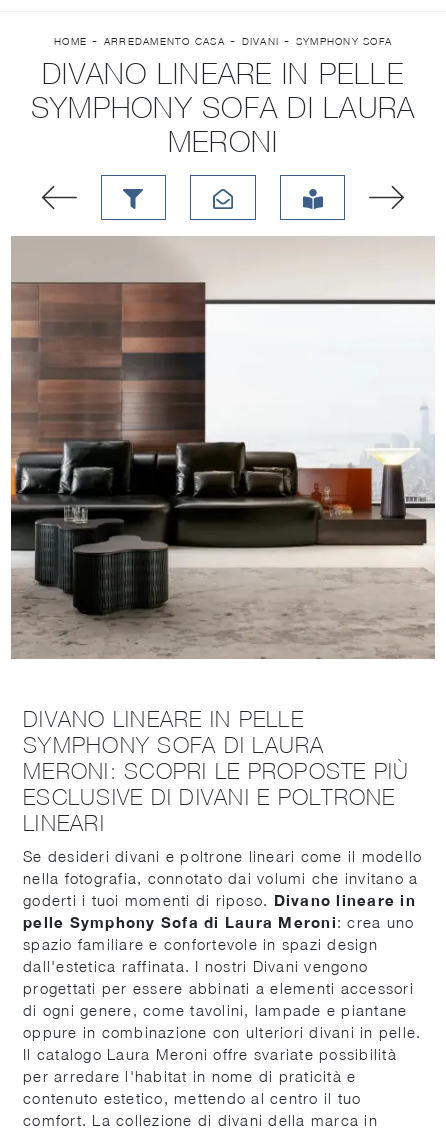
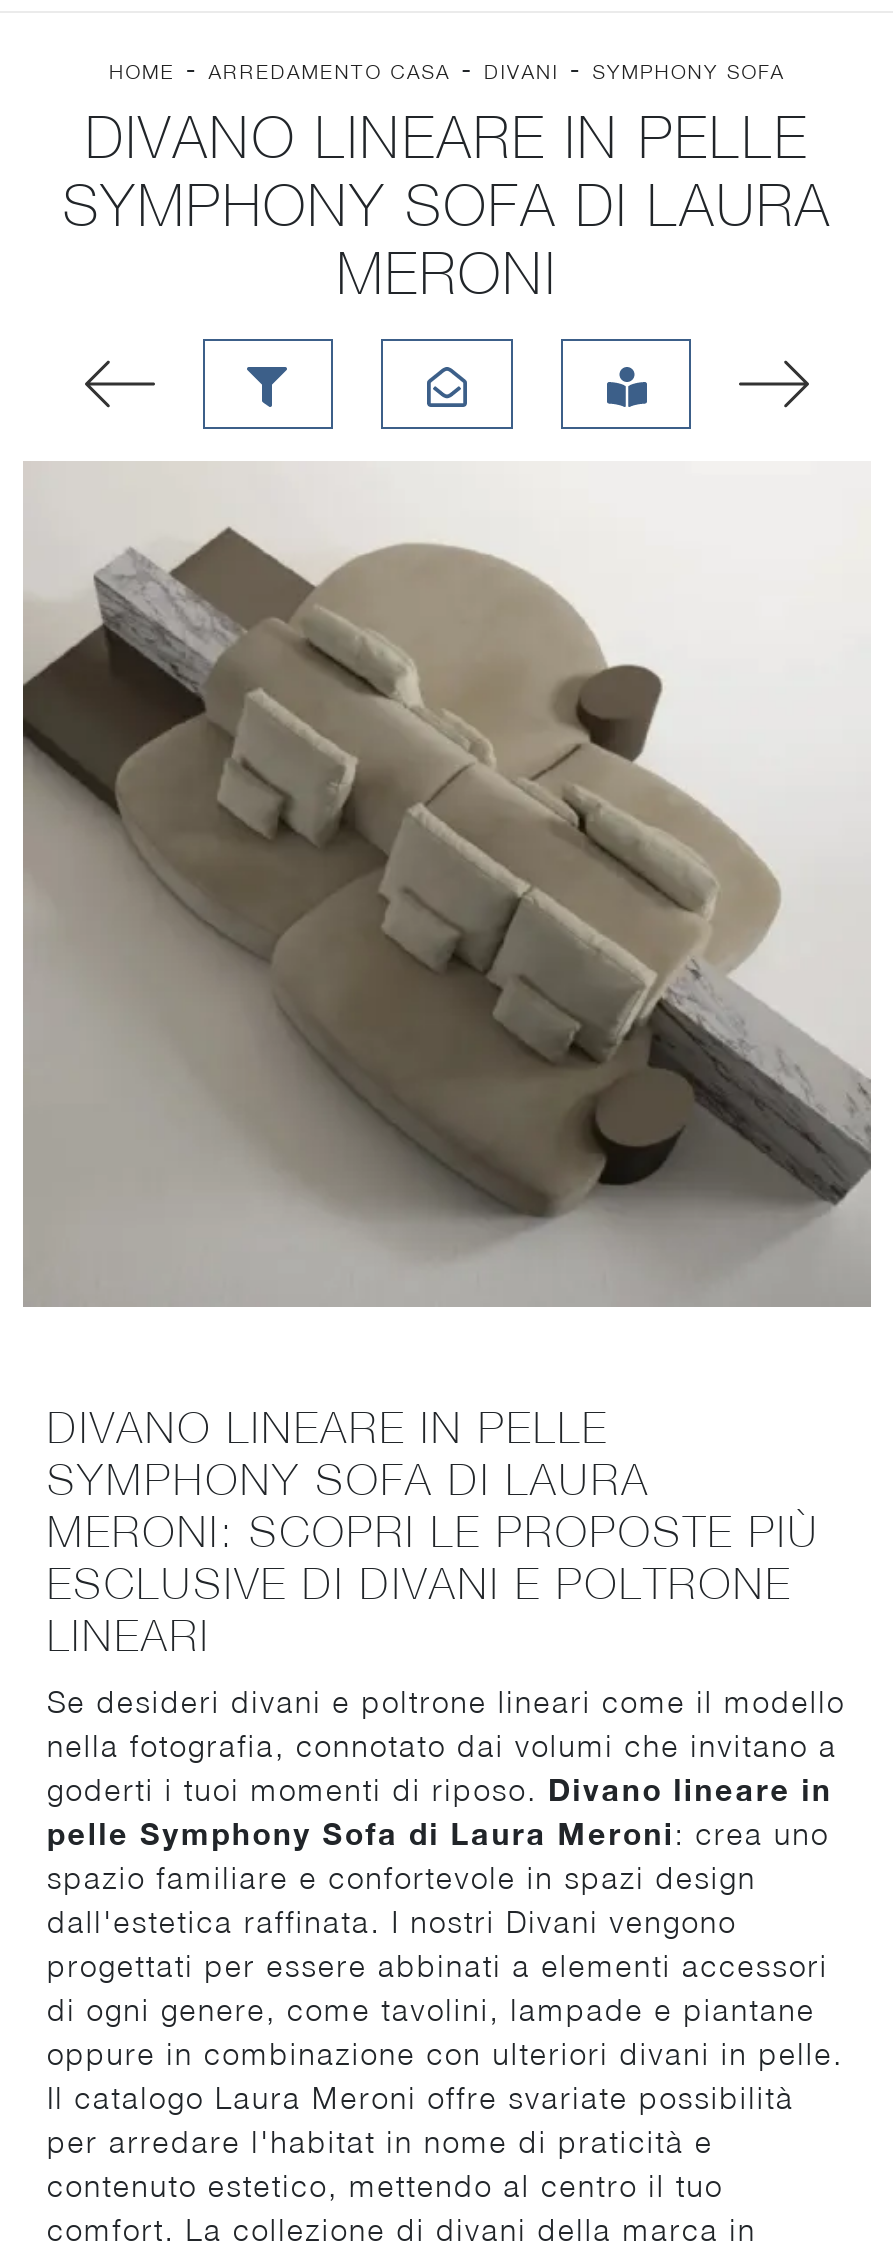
[10,237,436,658] [image] -> [21,465,871,1301] [image]

